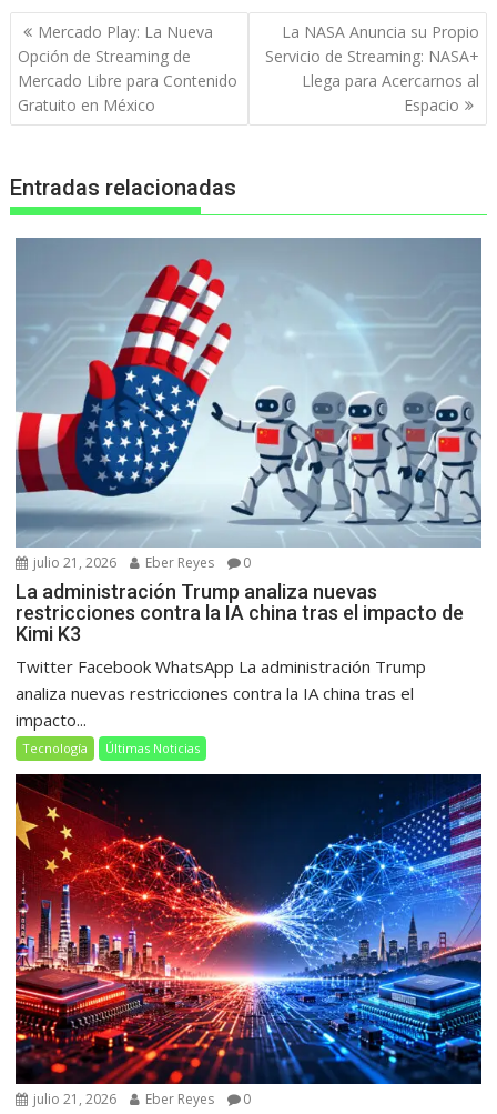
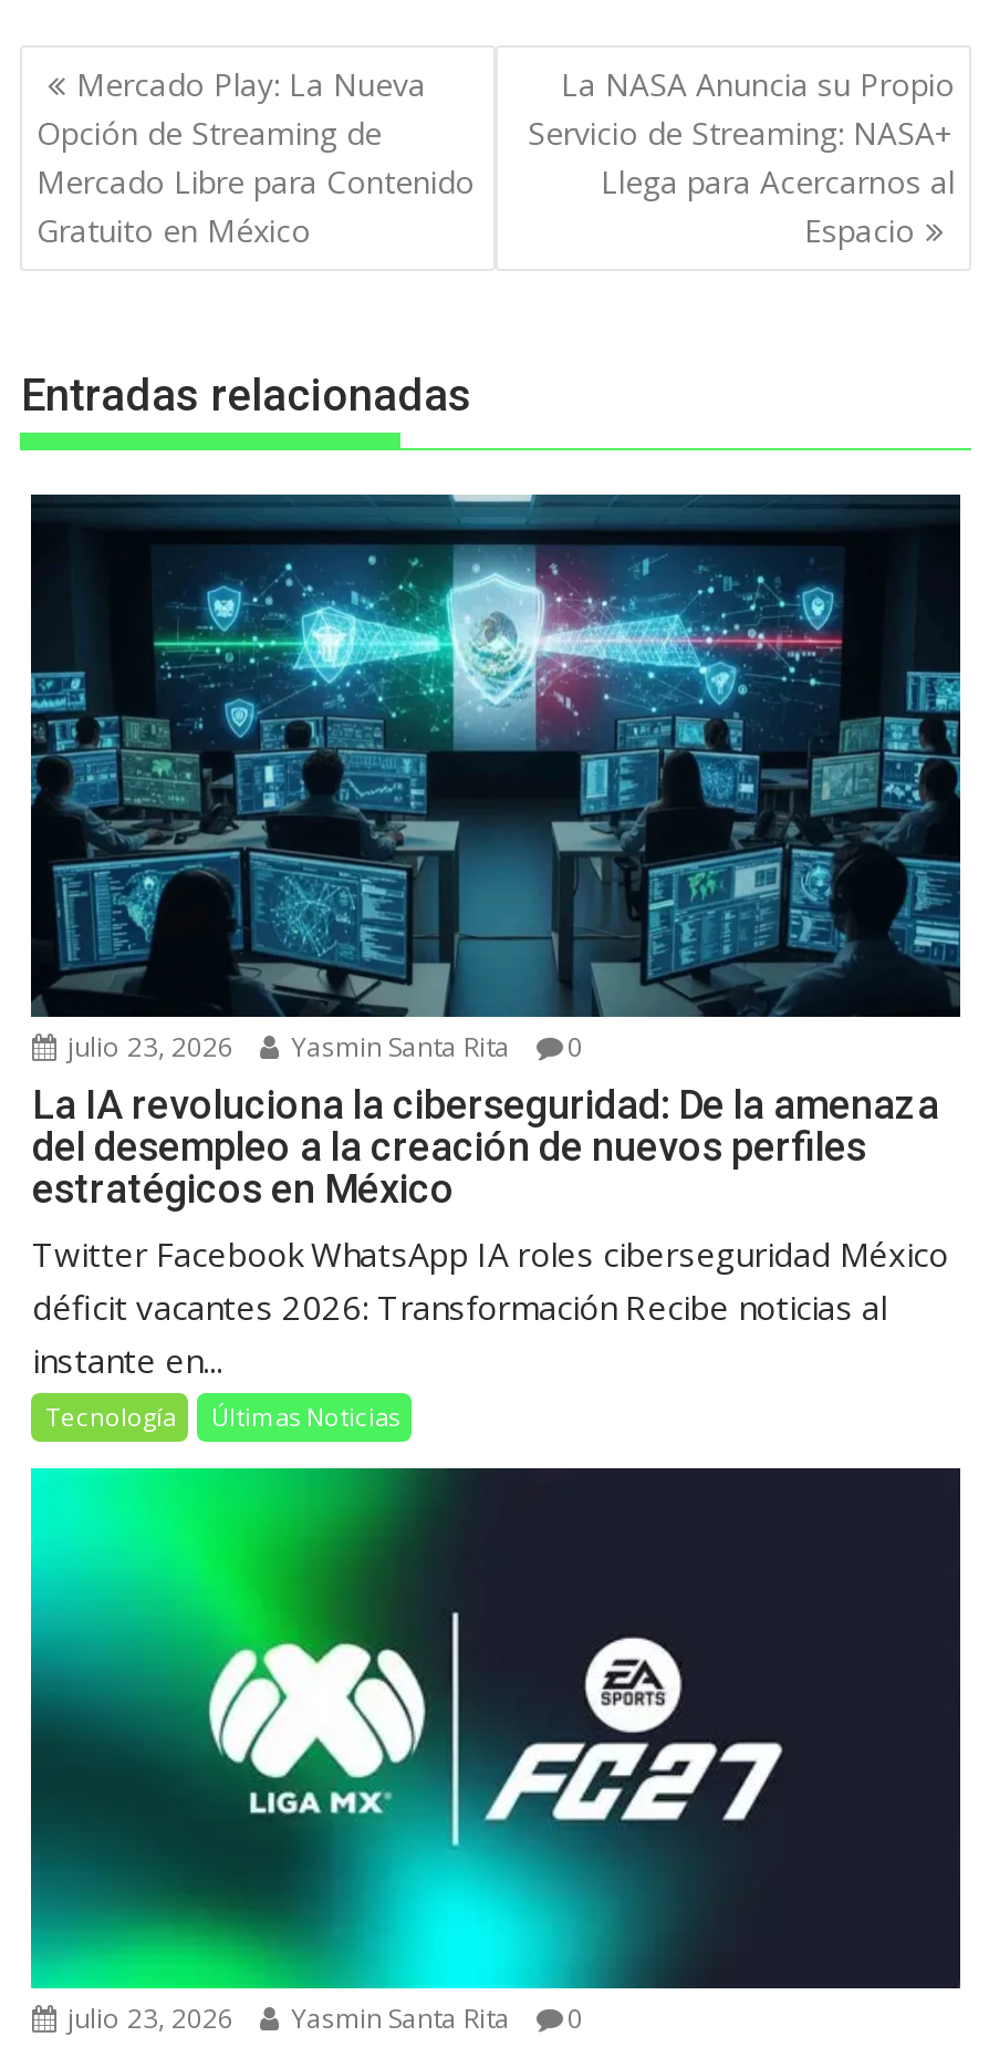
[14,238,481,572] [image] | julio 21, 2026 | Eber Reyes -> [29,492,960,1066] [image] | julio 23, 2026 | Yasmin Santa Rita
[16,580,464,731] La administración Trump analiza nuevas | restricciones contra la IA china tras el impacto de | Kimi K3 | Twitter Facebook WhatsApp La administración Trump | analiza nuevas restricciones contra la IA china tras el | impacto... -> [32,1081,948,1382] La IA revoluciona la ciberseguridad: De la amenaza | del desempleo a la creación de nuevos perfiles | estratégicos en México | Twitter Facebook WhatsApp IA roles ciberseguridad México | déficit vacantes 2026: Transformación Recibe noticias al | instante en...
[14,773,483,1109] [image] | julio 21, 2026 | Eber Reyes -> [29,1466,962,2038] [image] | julio 23, 2026 | Yasmin Santa Rita

